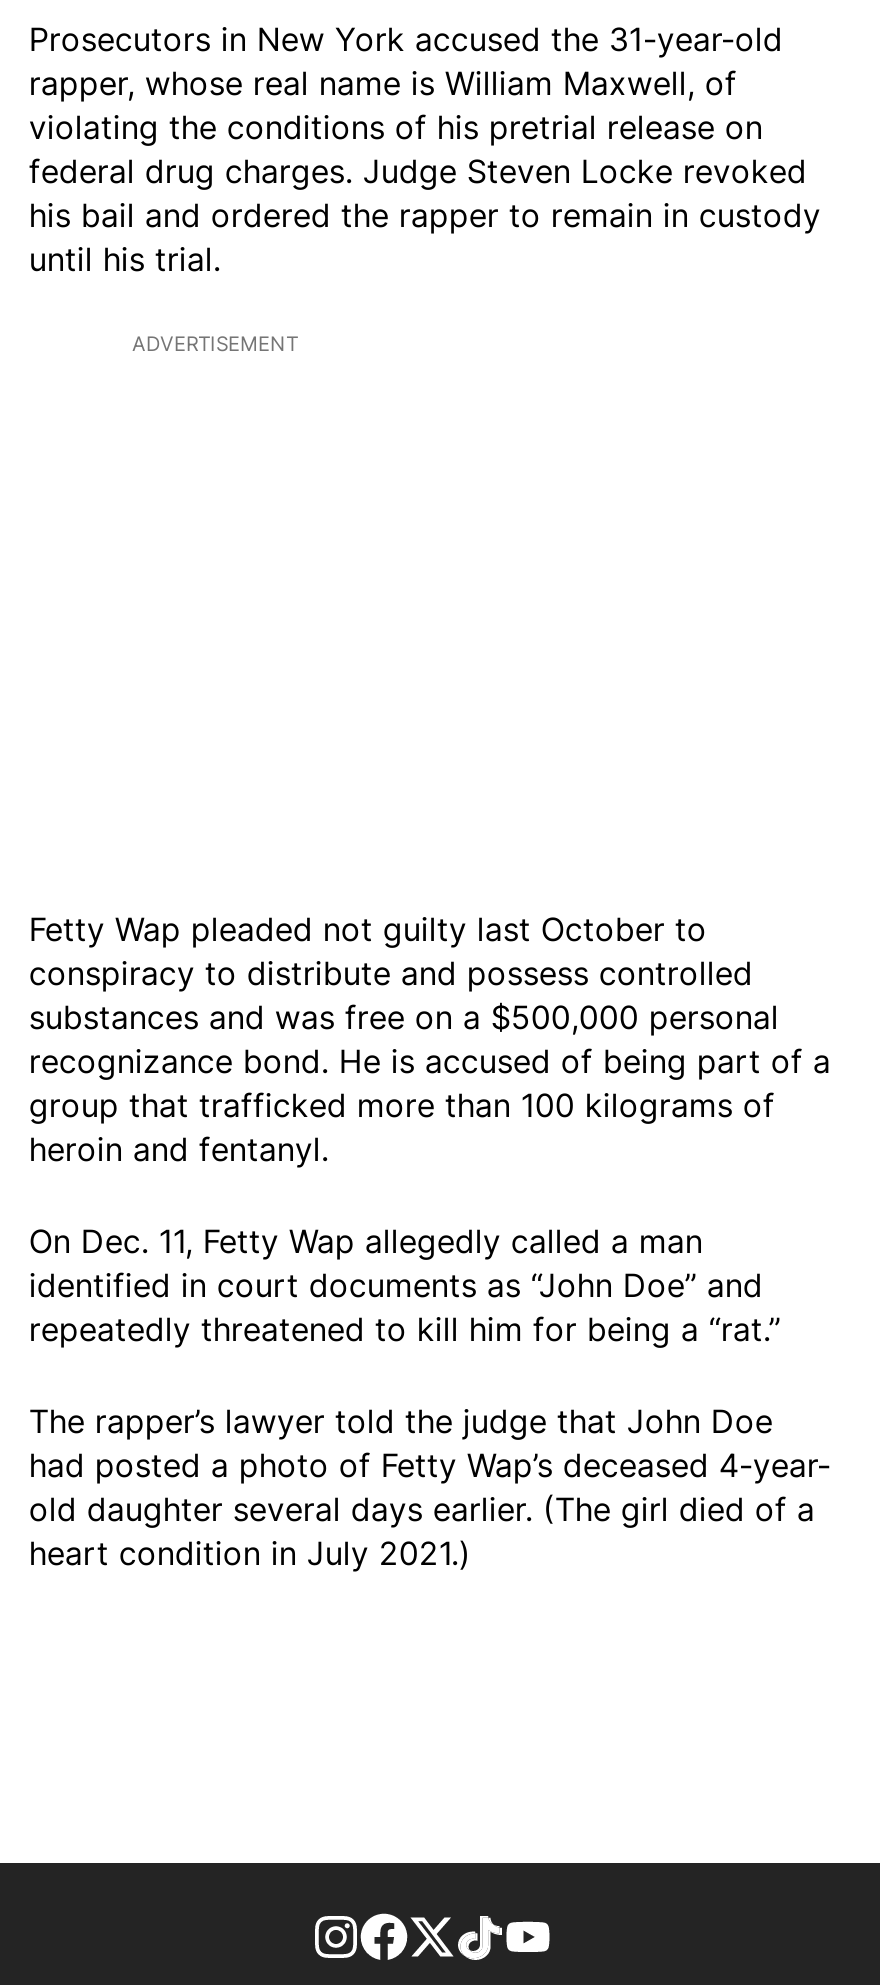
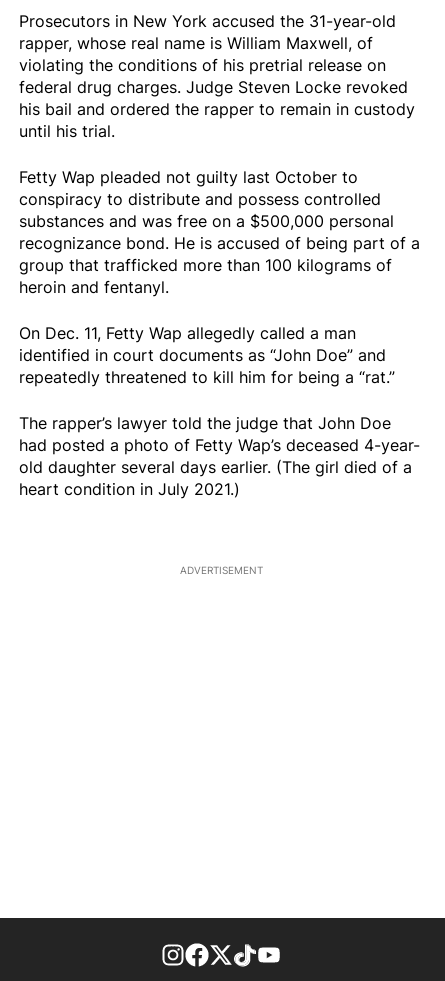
moved [132,331,298,355] -> [179,564,262,576]: ADVERTISEMENT
moved [29,909,831,1573] -> [19,167,420,499]: Fetty Wap pleaded not guilty last October to | conspiracy to distribute and possess controlled | substances and was free on a $500,000 personal | ... | old daughter several days earlier. (The girl died of a | heart condition in July 2021.)

